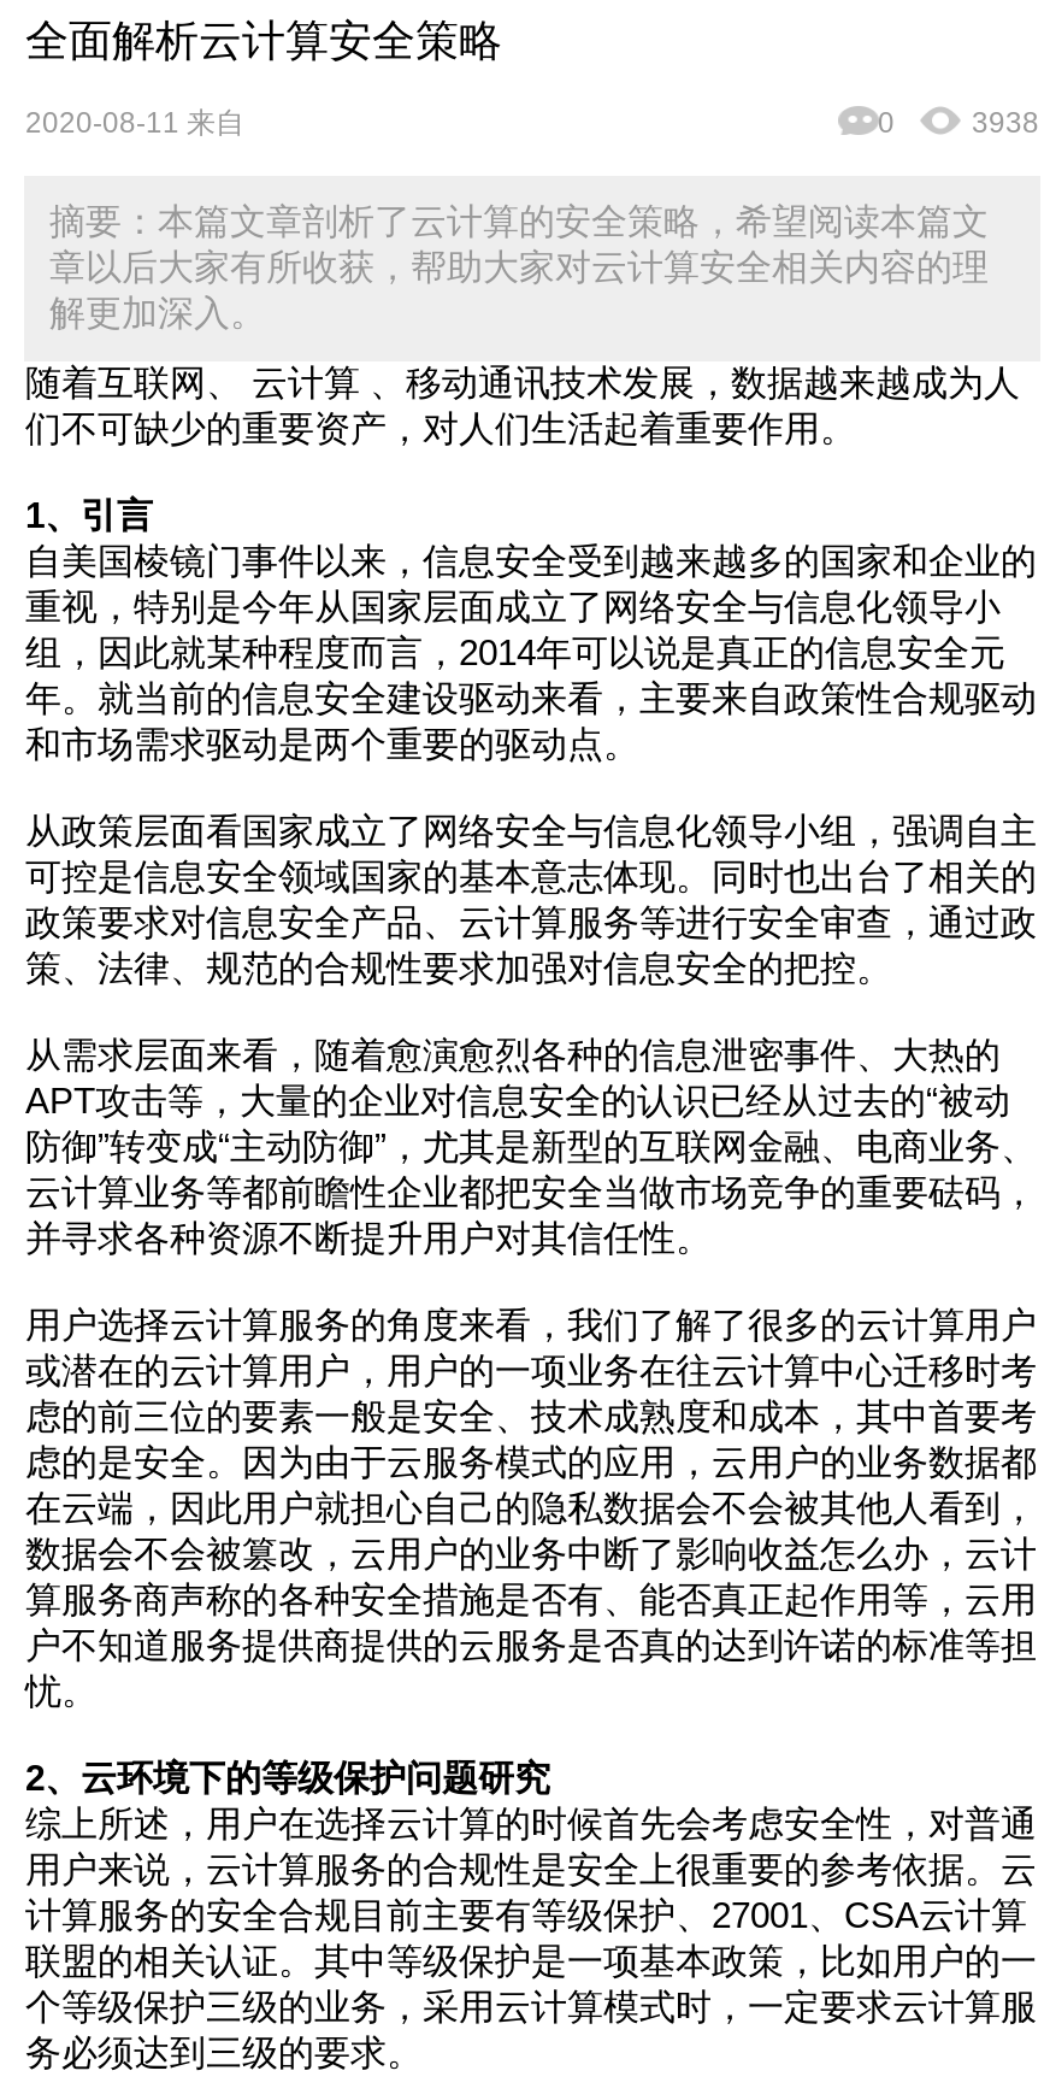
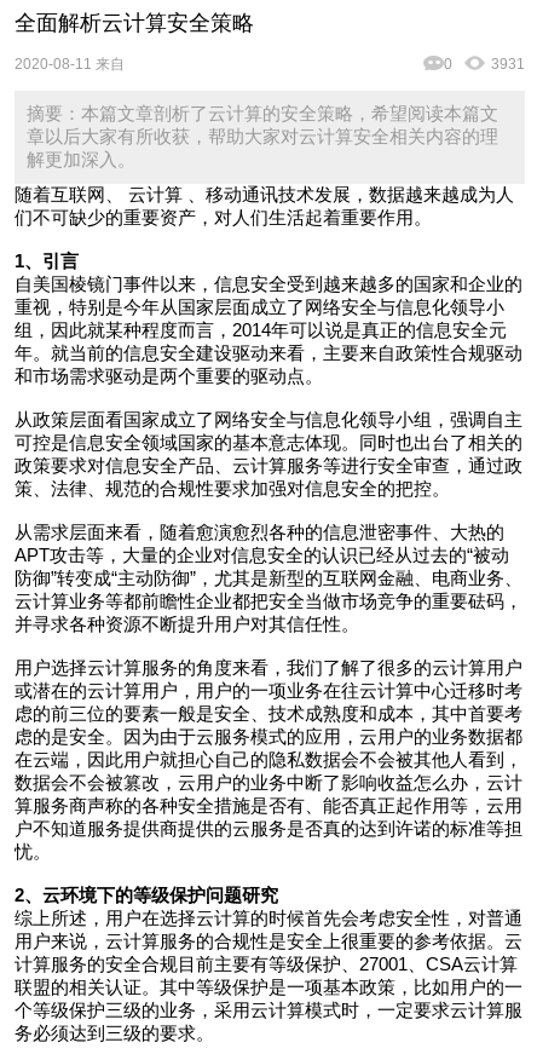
[972,106,1039,140] 3938 -> [490,56,524,73] 3931

